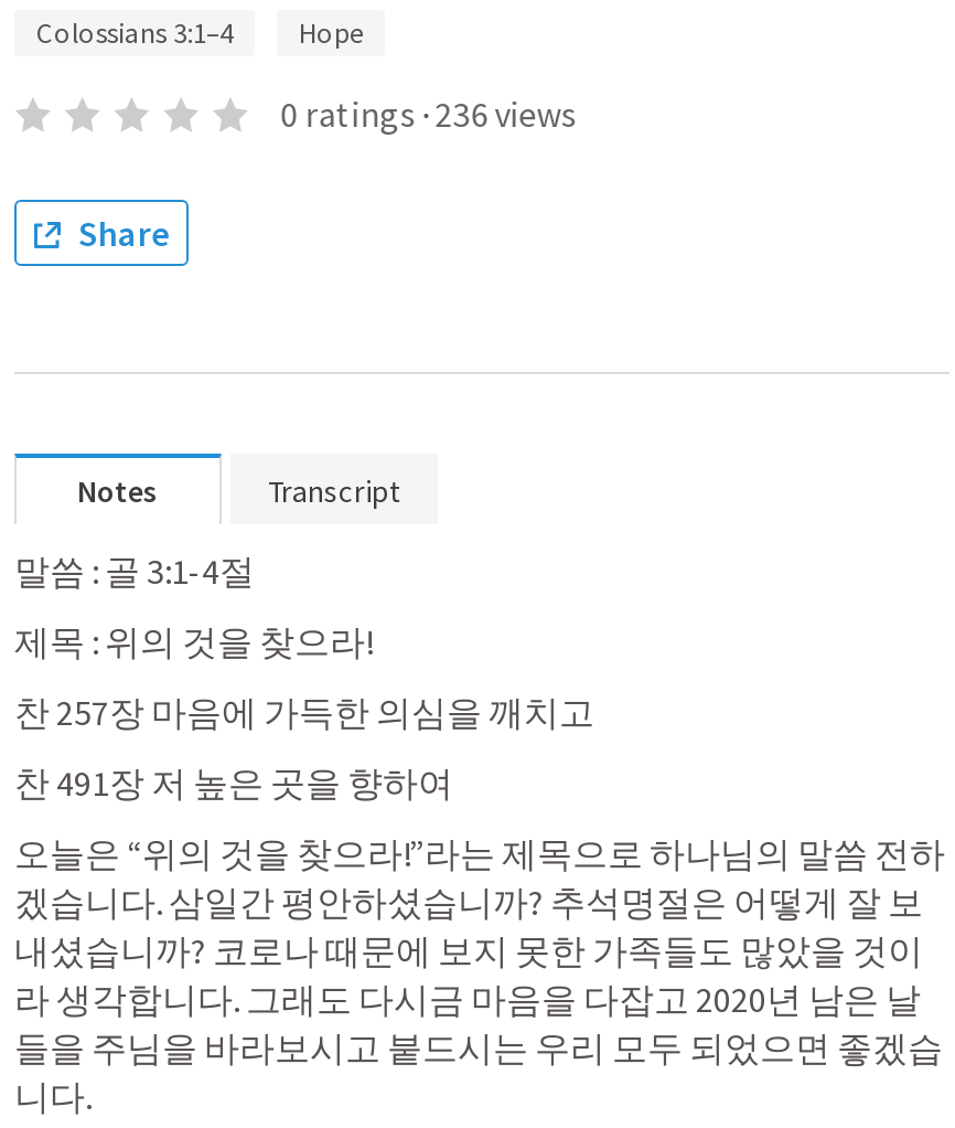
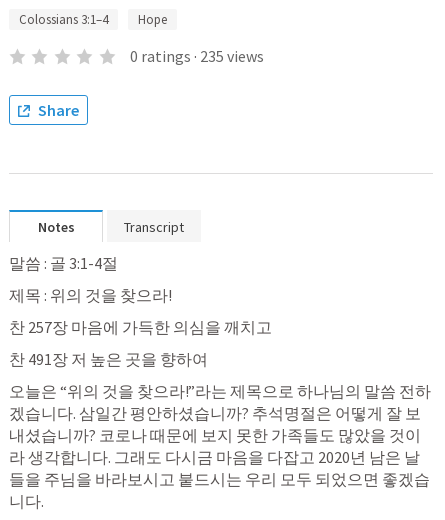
[281,92,576,136] 0 ratings · 236 views -> [130,46,264,66] 0 ratings · 235 views

